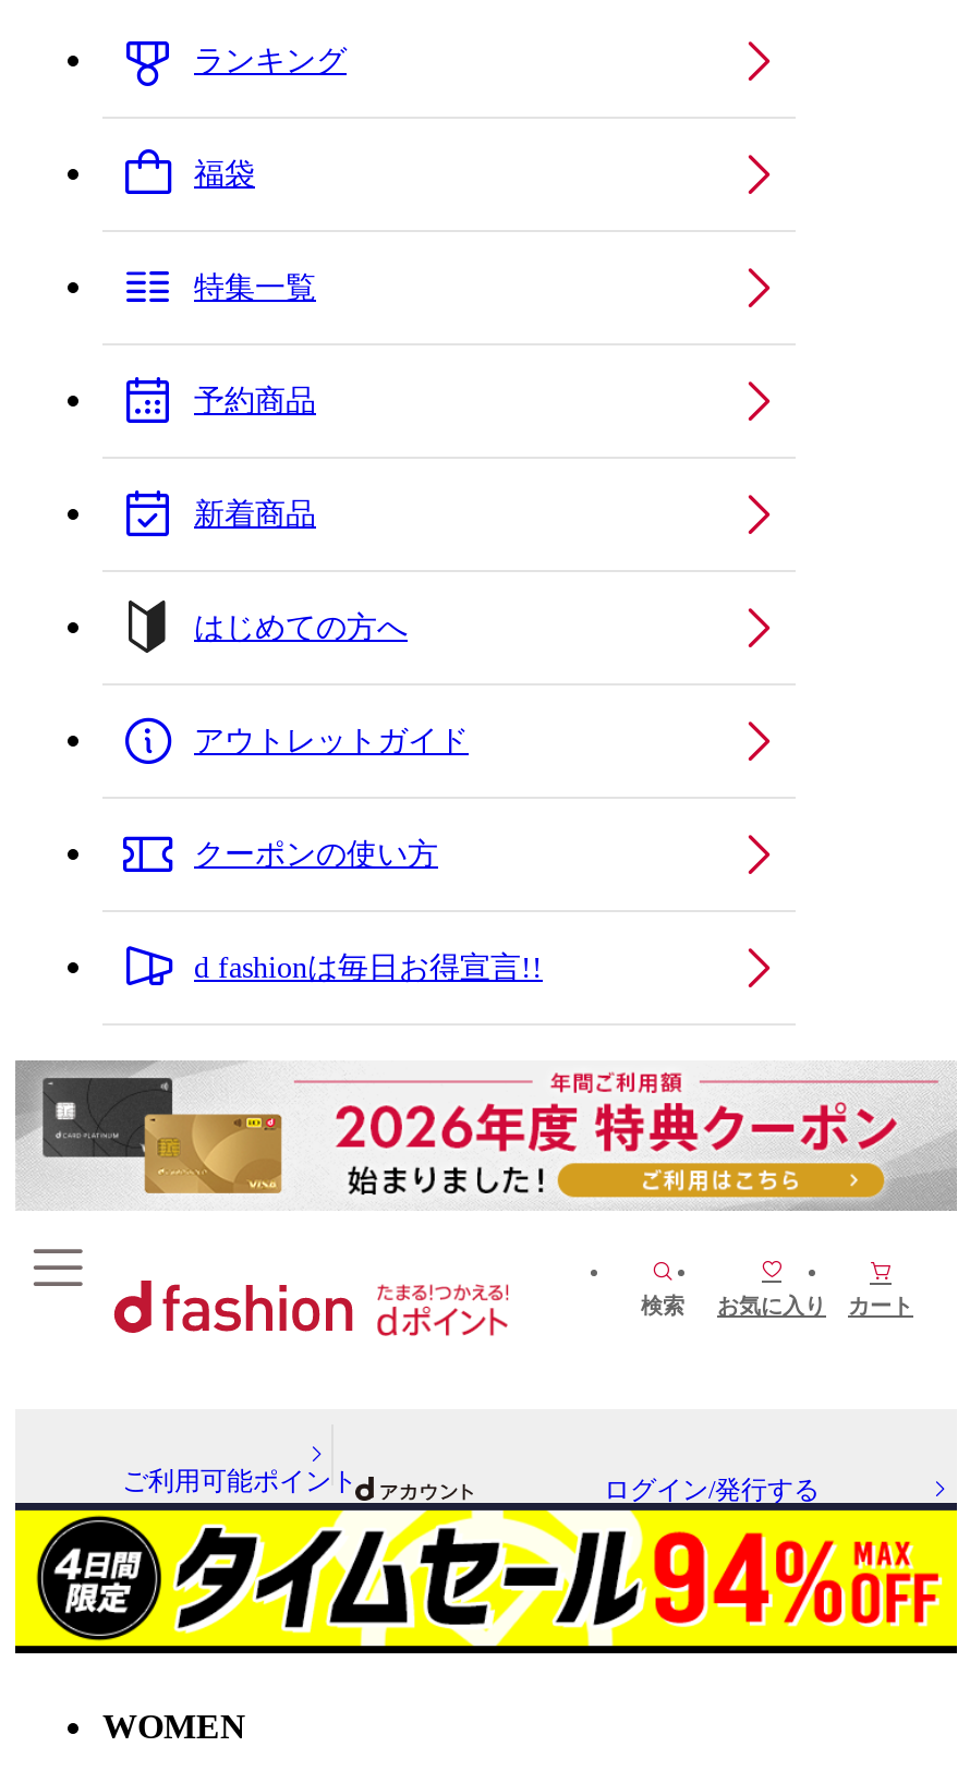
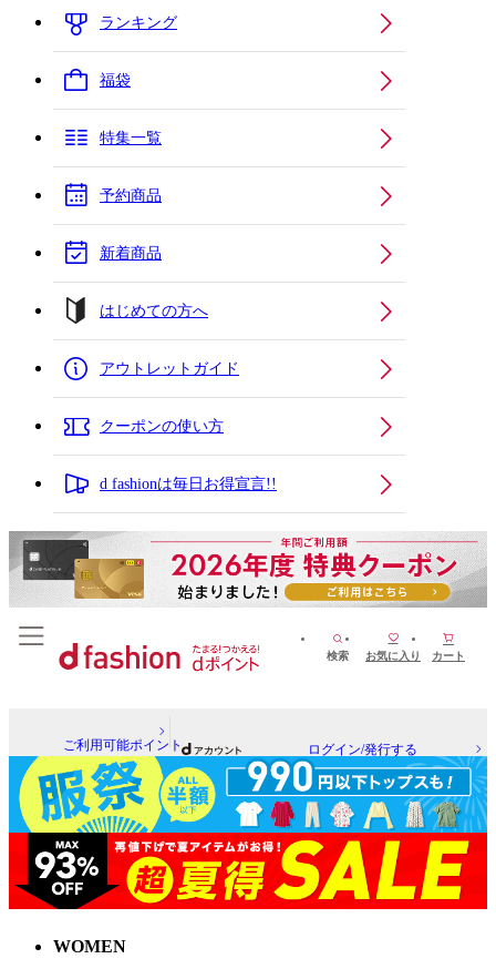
[13,1501,959,1655] [image] -> [8,755,488,910] [image]

